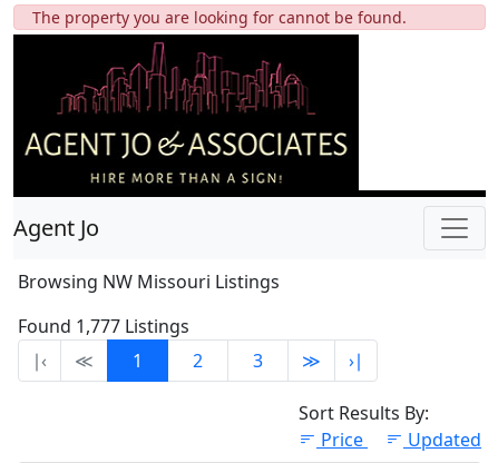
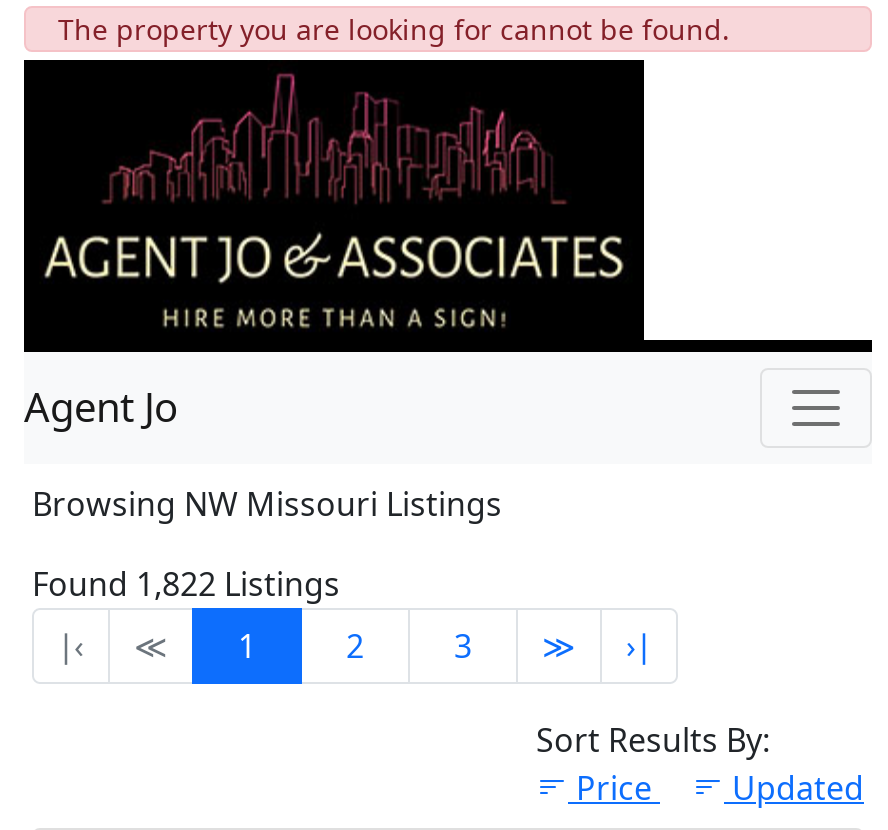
[18,314,189,338] Found 1,777 Listings -> [32,562,340,606] Found 1,822 Listings

